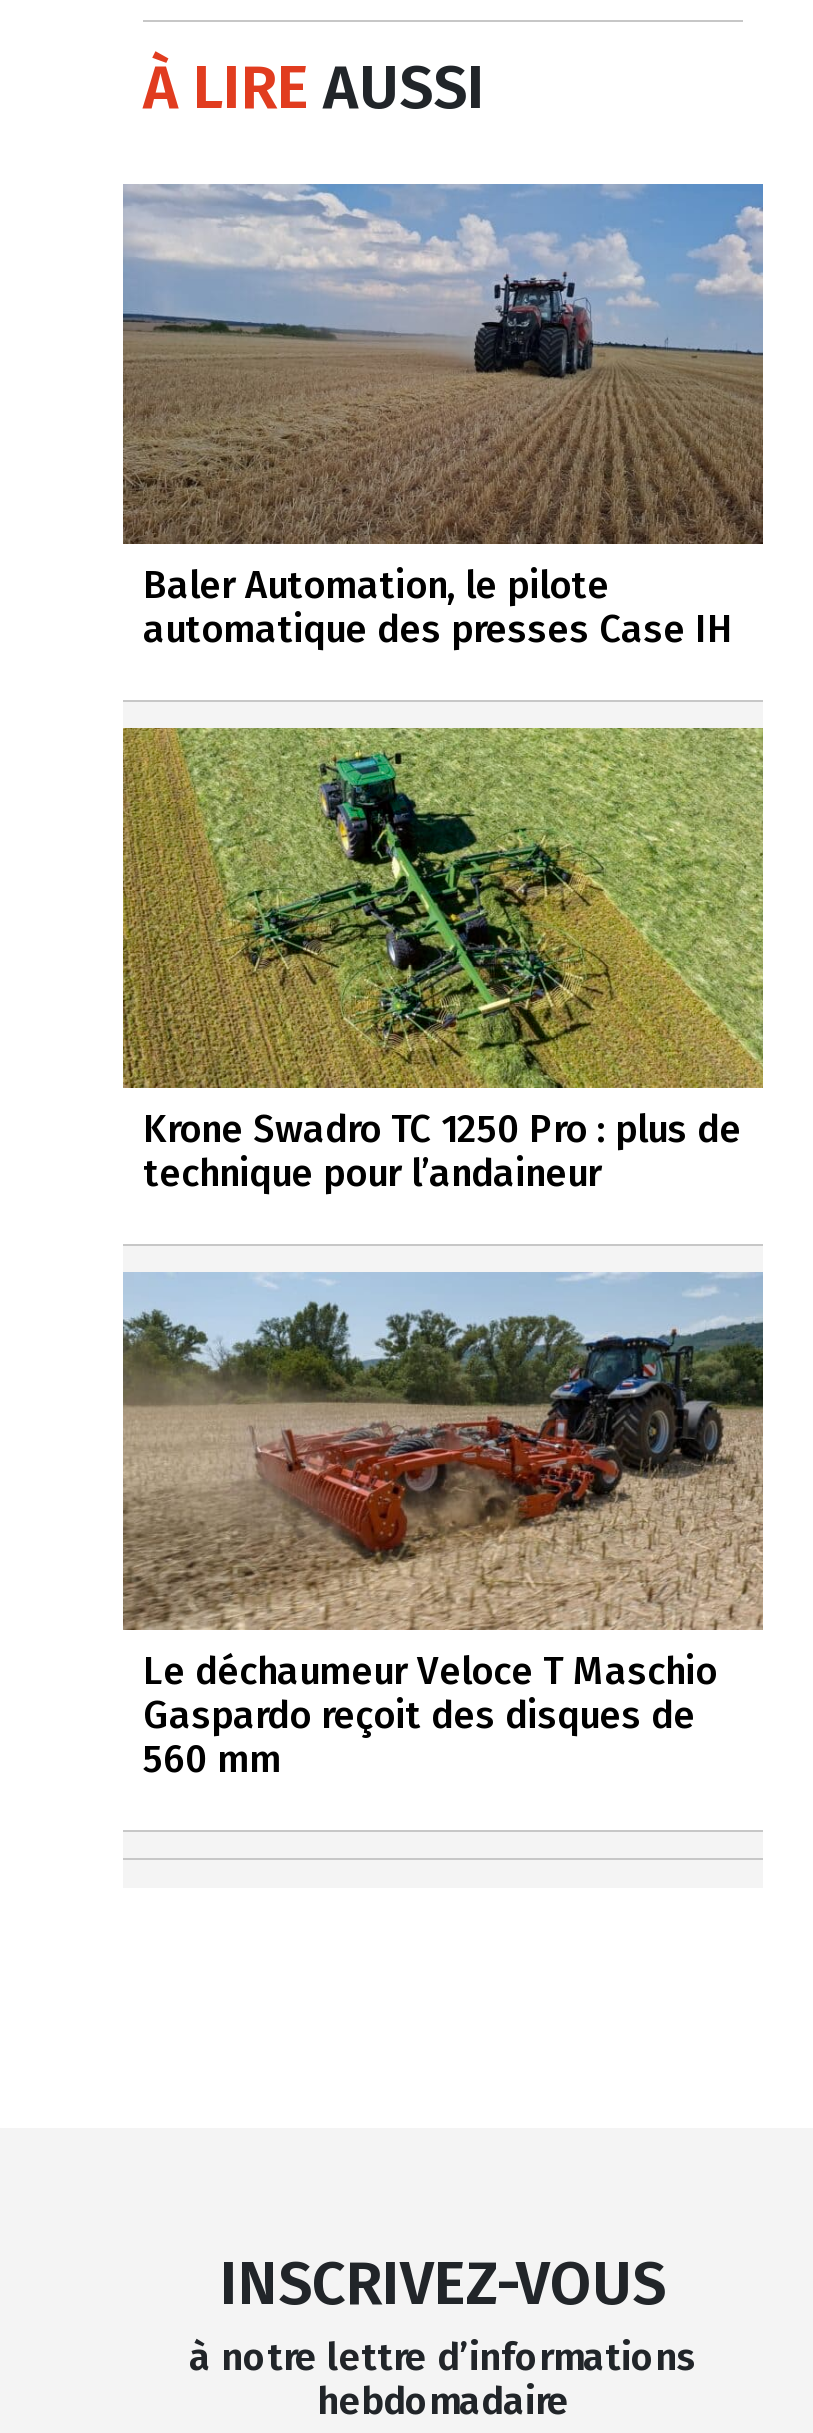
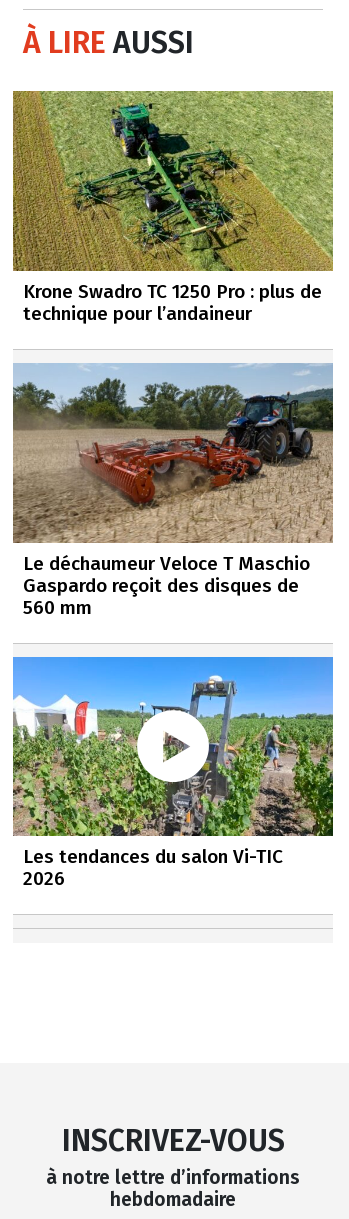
[121,182,765,651] [image] | Baler Automation, le pilote | automatique des presses Case IH -> none
moved [119,724,767,1783] -> [11,89,335,619]: [image] | Krone Swadro TC 1250 Pro : plus de | technique pour l’andaineur | Le déchaumeur Veloce T Maschio | Gaspardo reçoit des disques de | 560 mm
none -> [12,656,334,890] [image] | Les tendances du salon Vi-TIC | 2026

